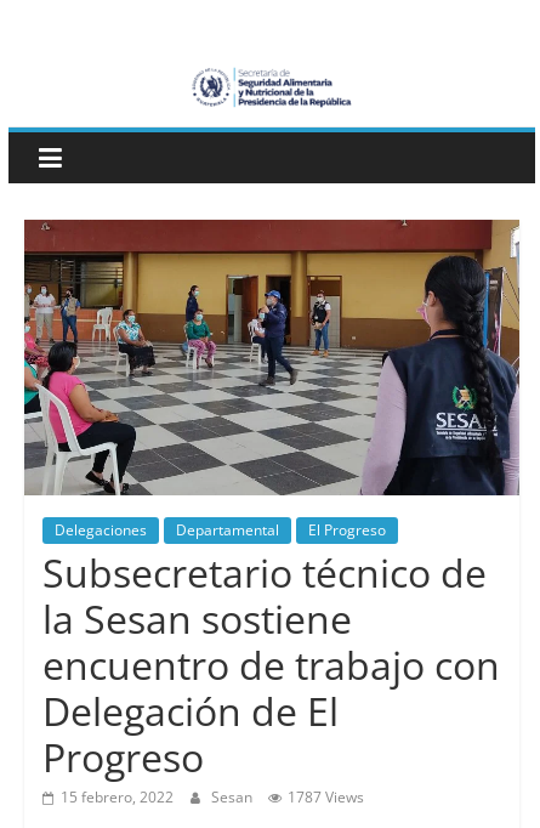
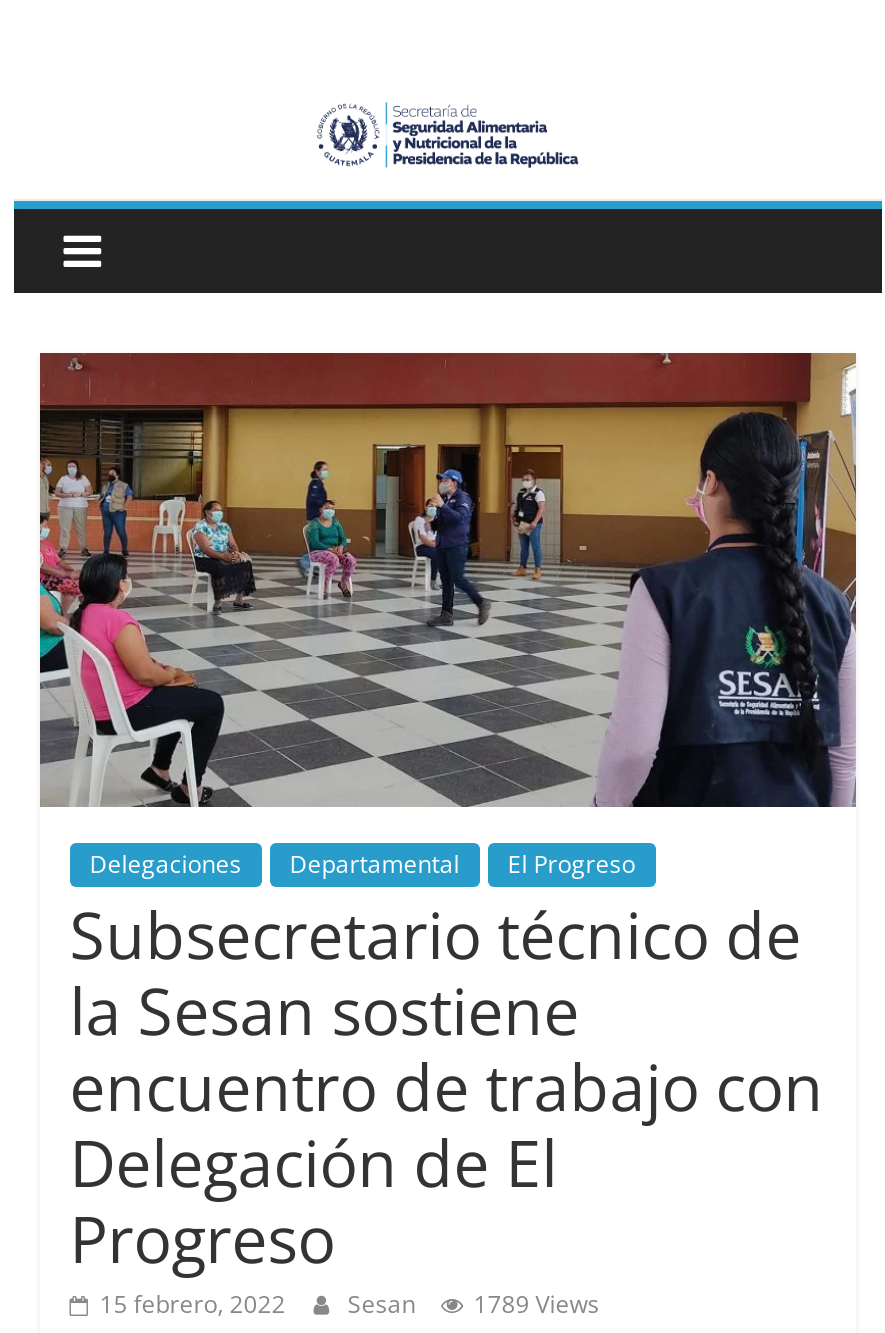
[60,786,364,807] 15 febrero, 2022 Sesan 1787 Views -> [100,1287,600,1321] 15 febrero, 2022 Sesan 1789 Views

